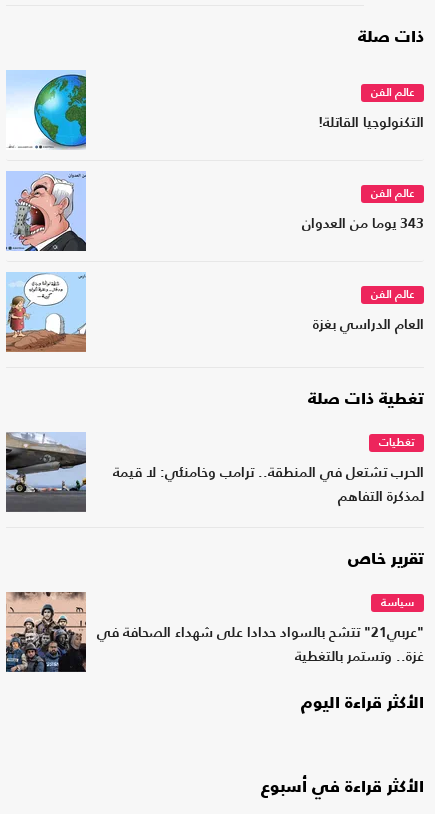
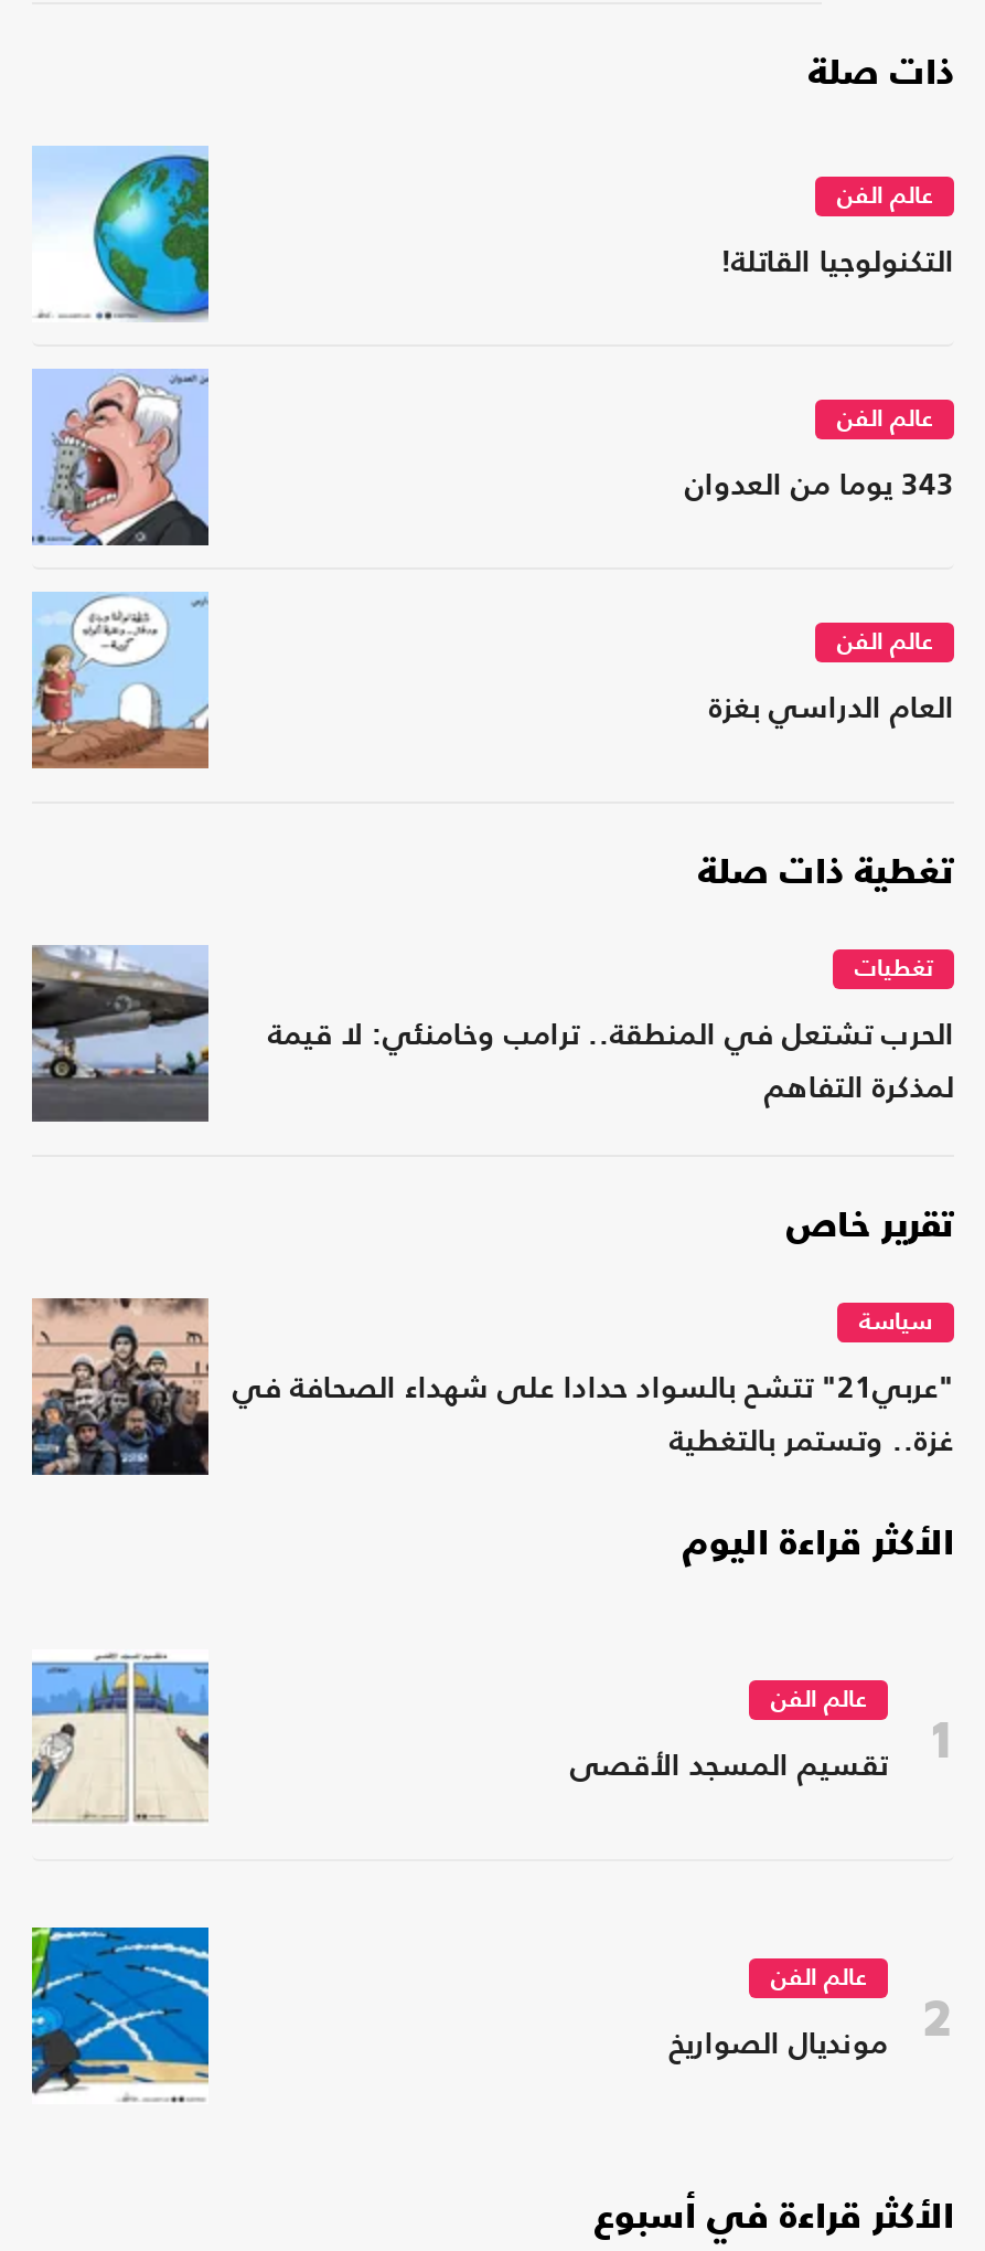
none -> [30,1653,211,1825] [image]
none -> [30,1924,211,2103] [image]
none -> [570,1688,888,1781] عالم الفن | تقسيم المسجد الأقصى
none -> [670,1966,888,2059] عالم الفن | مونديال الصواريخ
none -> [921,1986,954,2047] 2
none -> [928,1707,954,1769] 1

